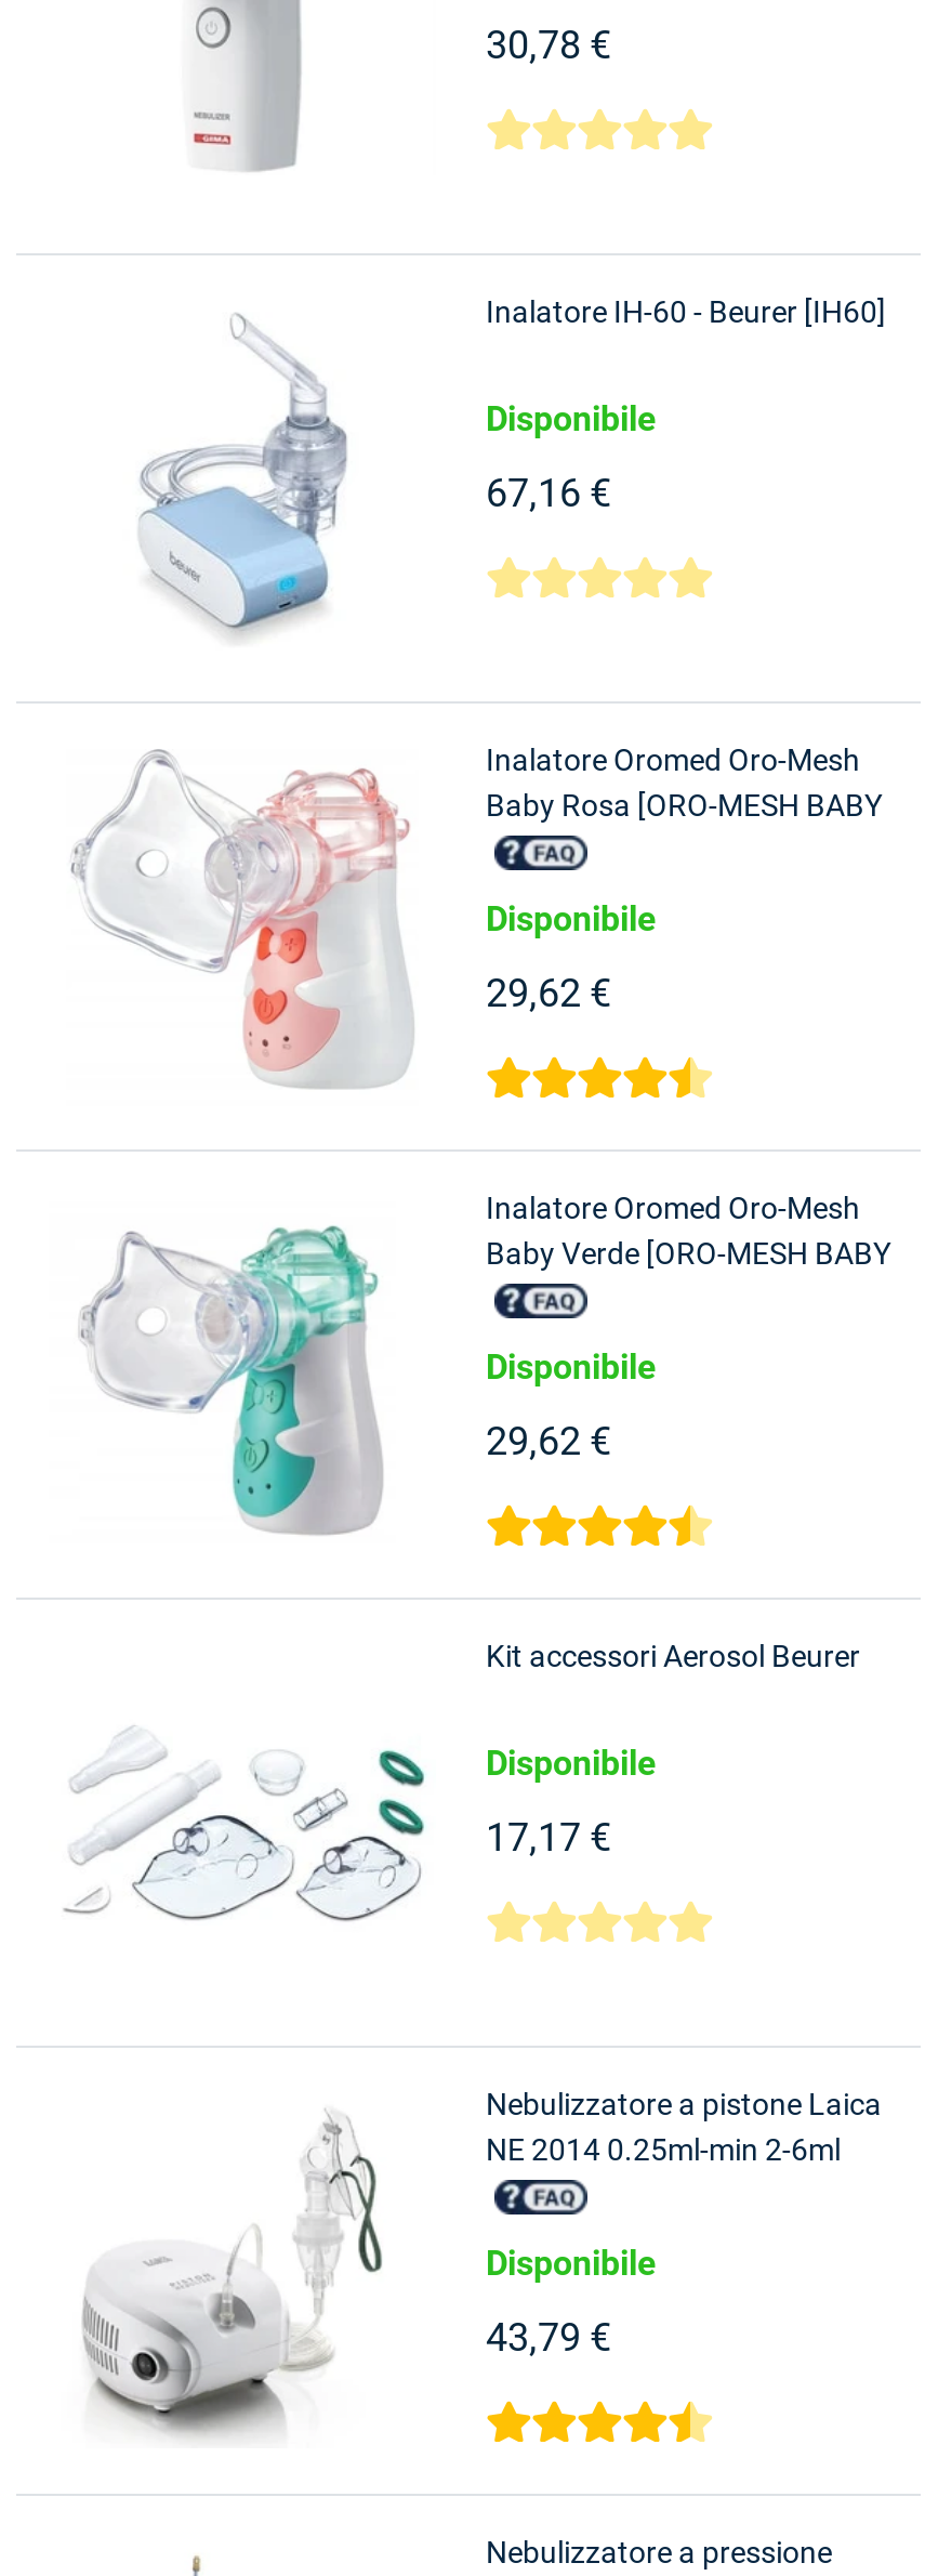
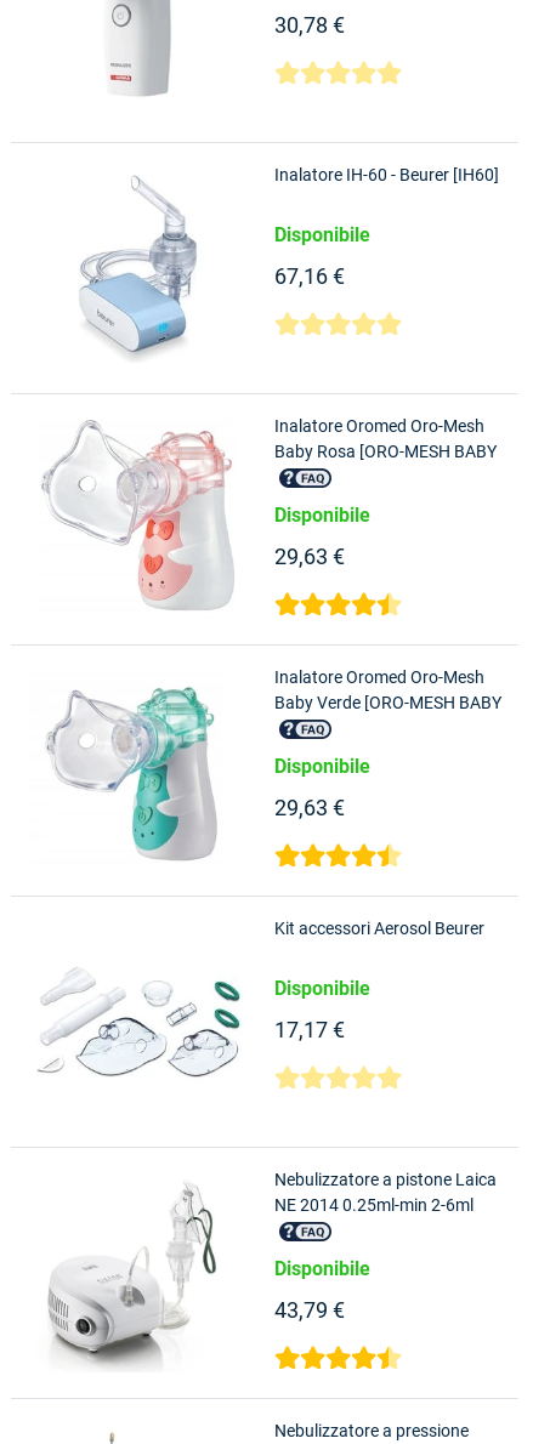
[486,970,611,1015] 29,62 € -> [274,544,345,569] 29,63 €
[486,1418,611,1463] 29,62 € -> [274,795,345,820] 29,63 €

